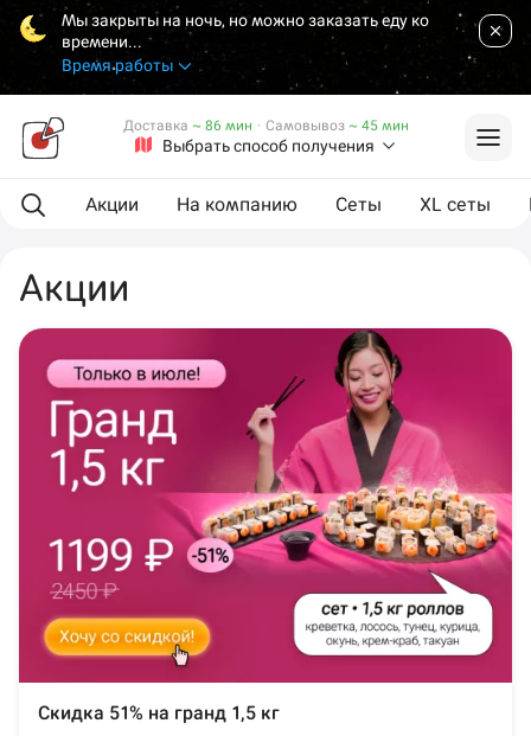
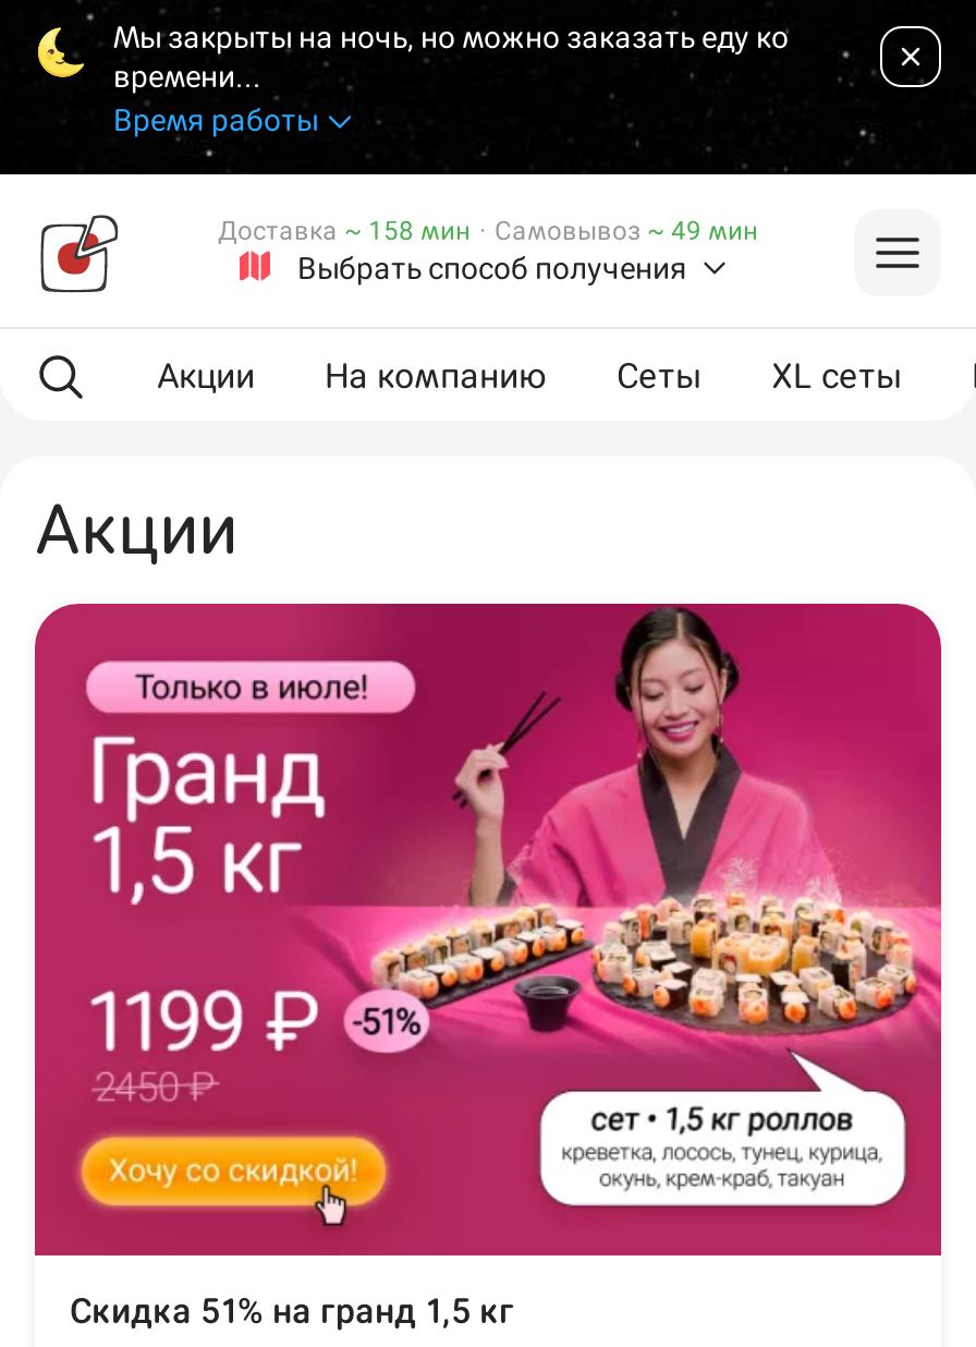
[123,117,408,134] Доставка ~ 86 мин · Самовывоз ~ 45 мин -> [218,216,758,246] Доставка ~ 158 мин · Самовывоз ~ 49 мин

